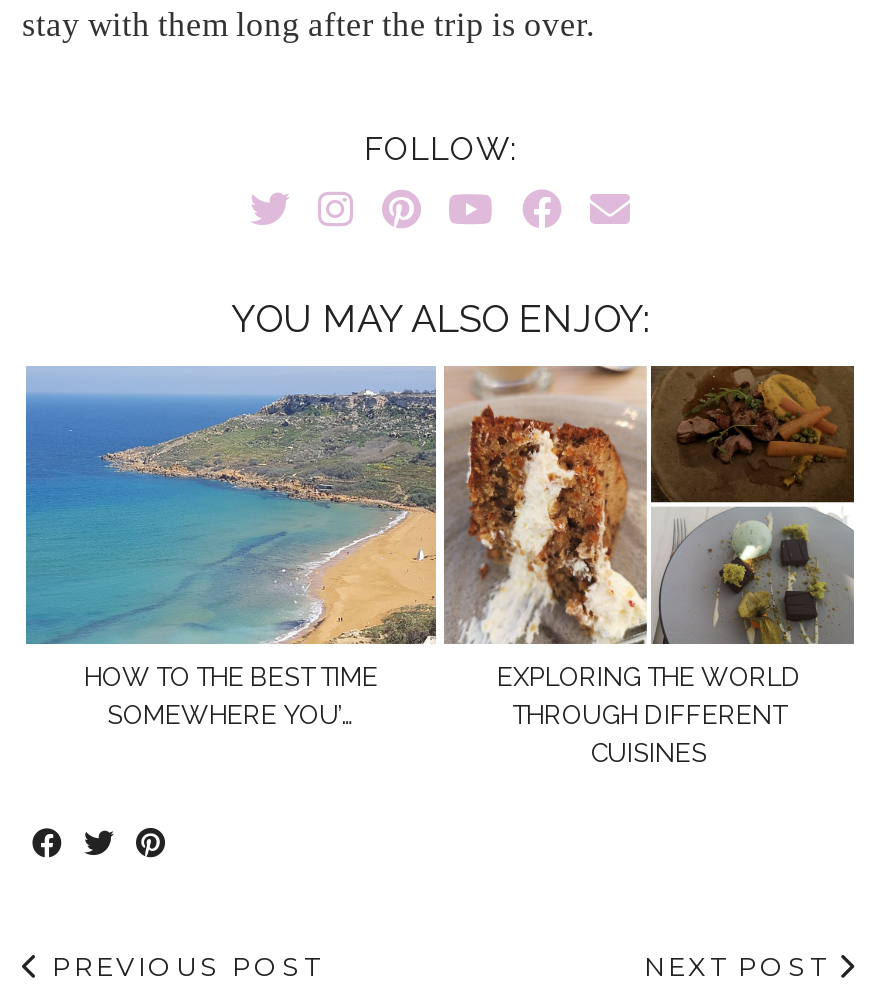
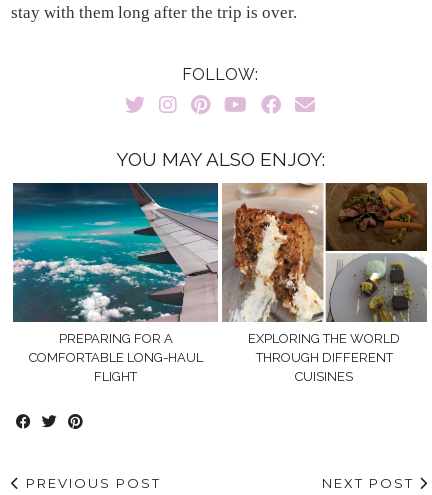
[24,366,438,730] [image] | HOW TO THE BEST TIME | SOMEWHERE YOU’… -> [12,182,219,384] [image] | PREPARING FOR A | COMFORTABLE LONG-HAUL | FLIGHT

